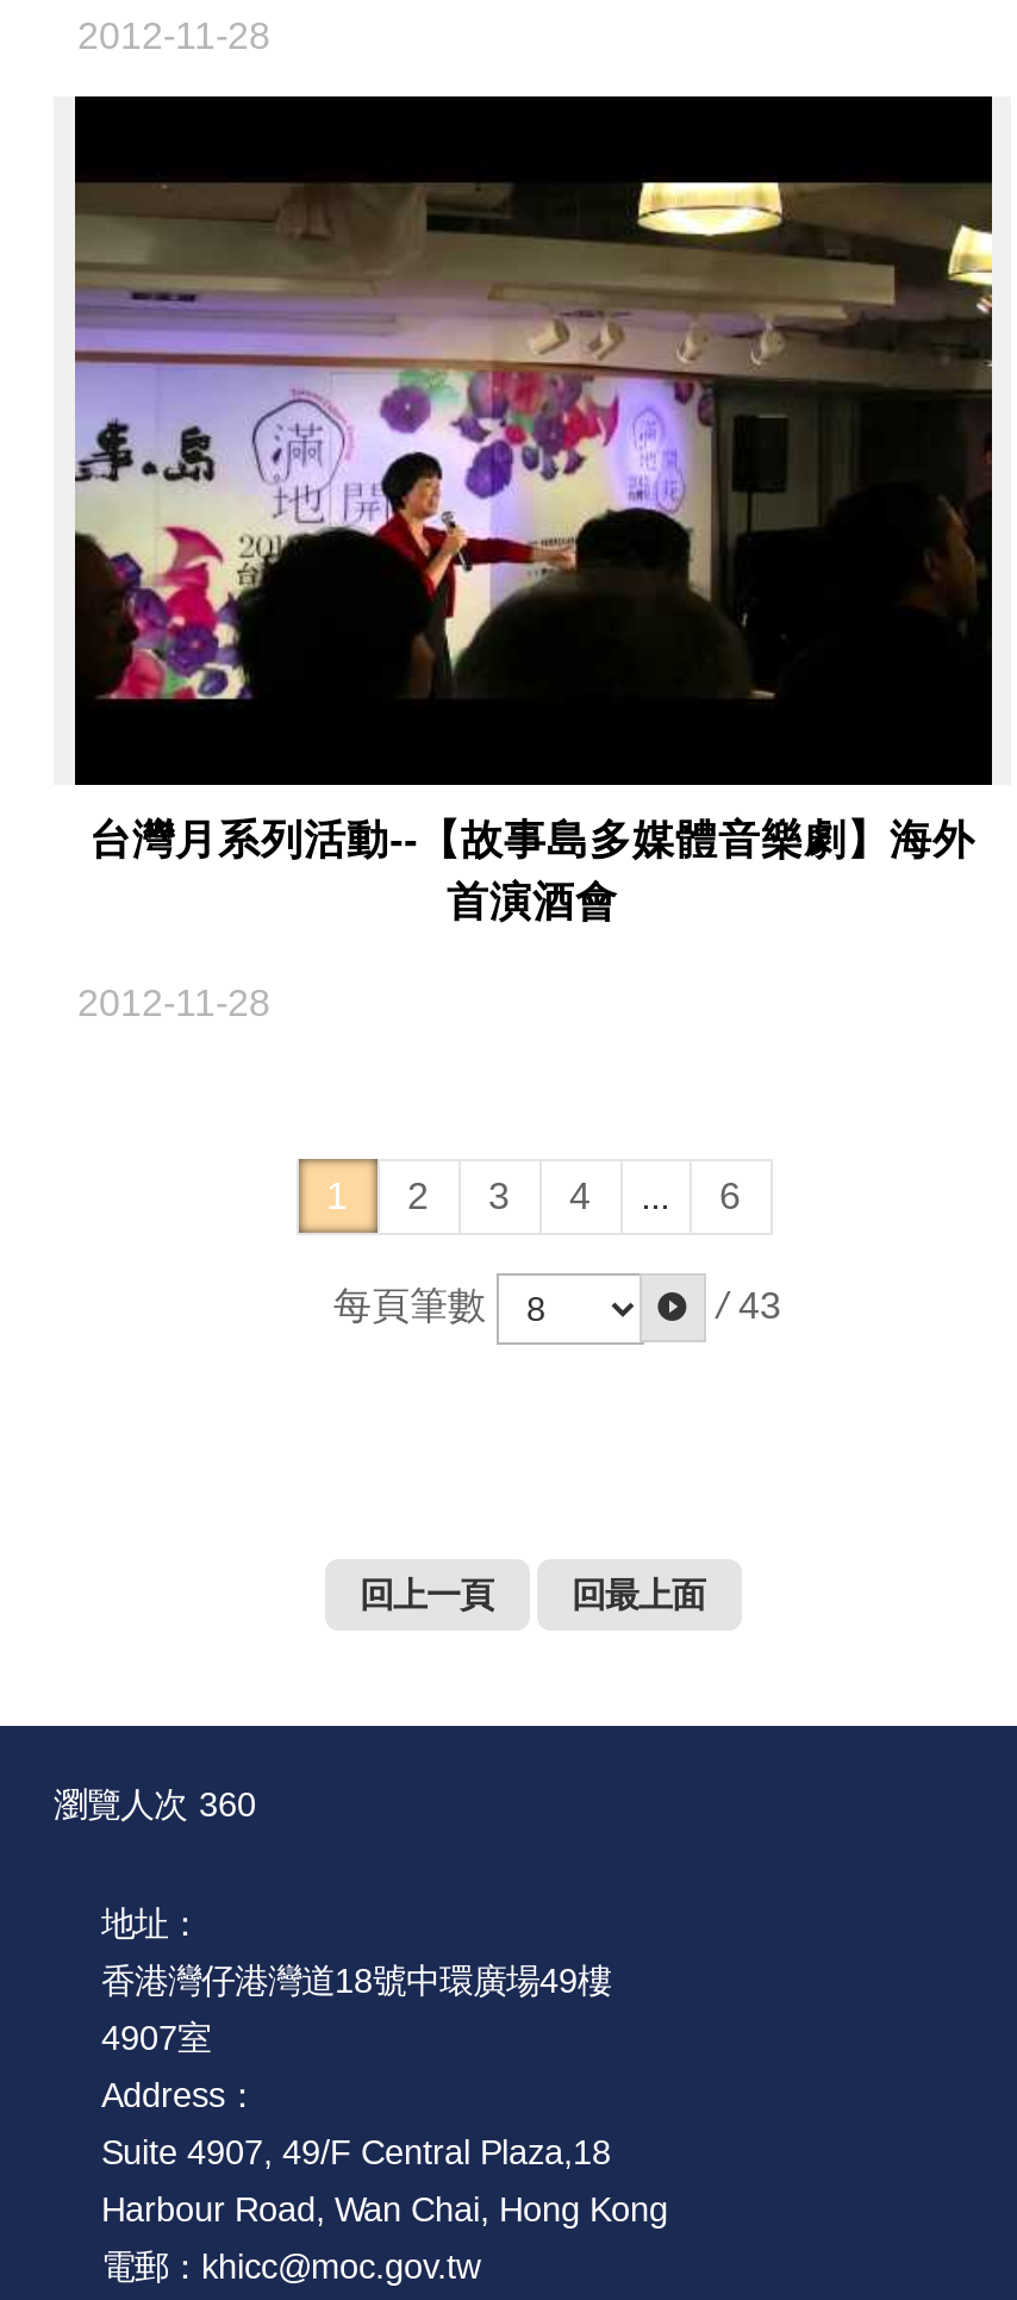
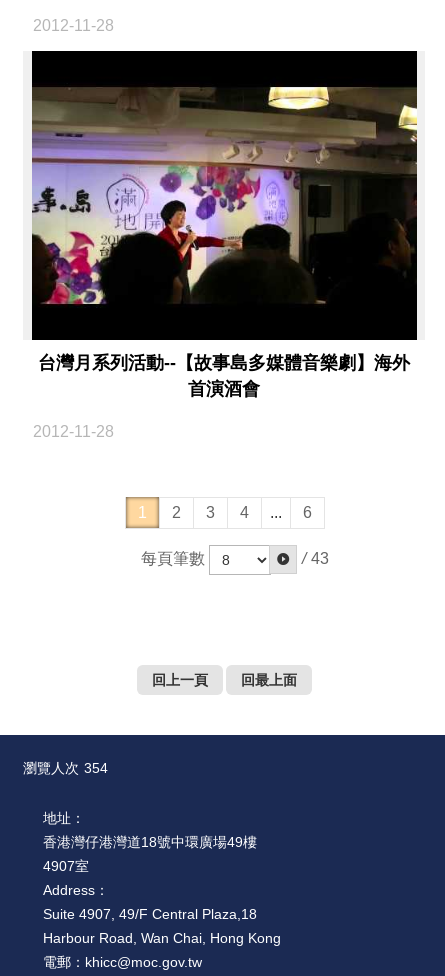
[54,1785,256,1823] 瀏覽人次 360 -> [23,760,108,776] 瀏覽人次 354

